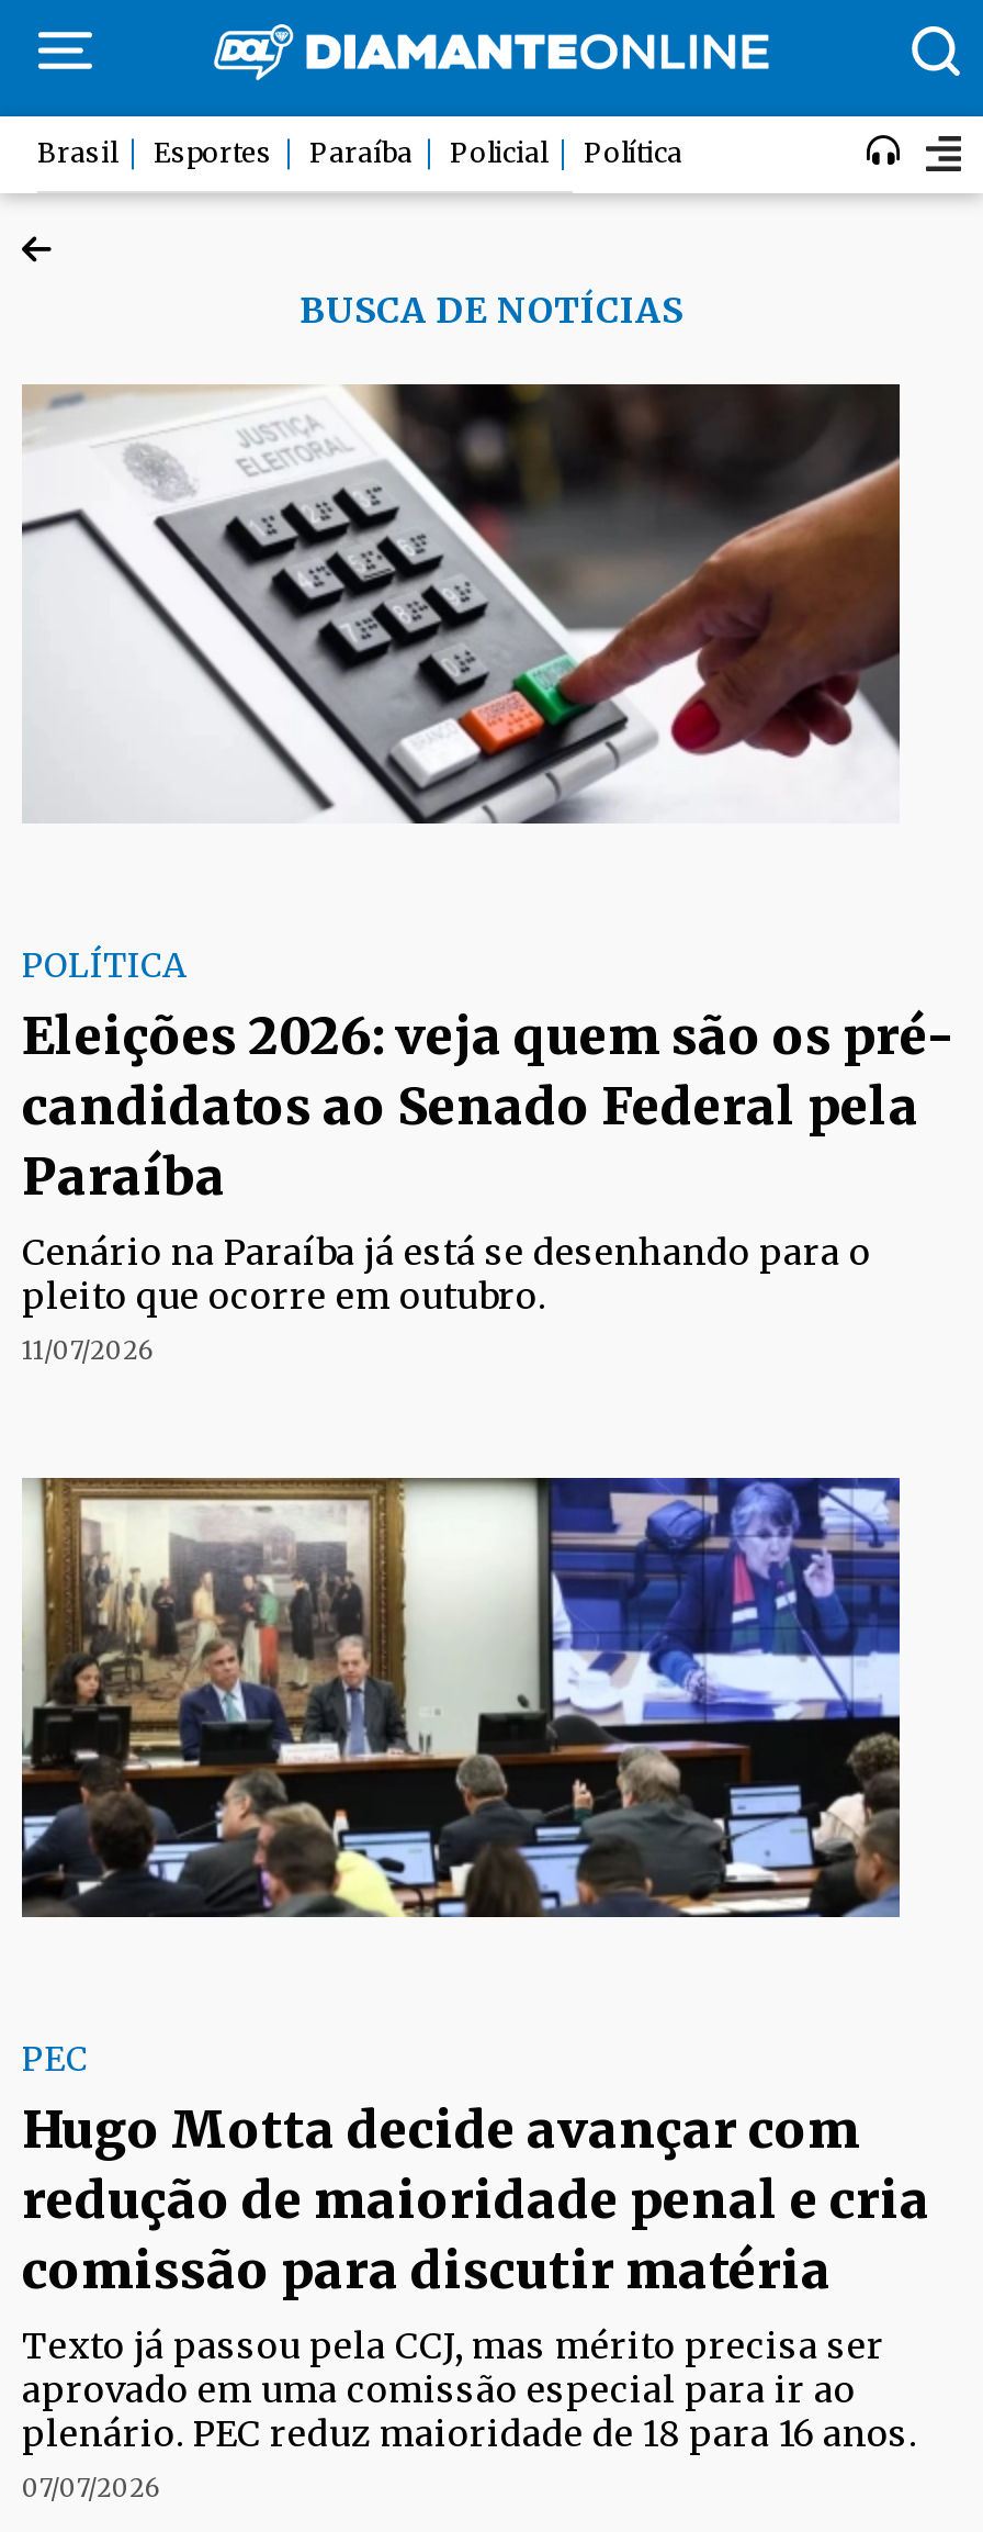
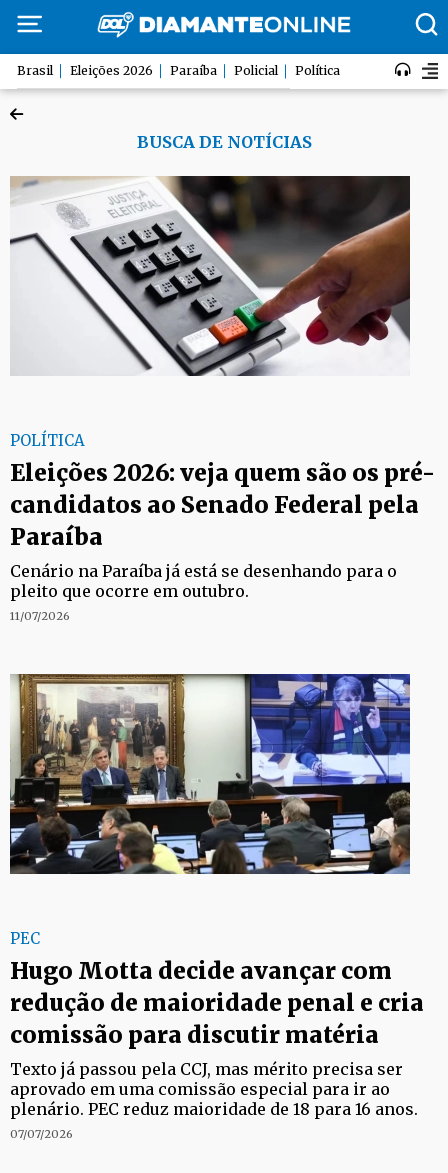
[154,136,272,169] Esportes -> [70,63,153,78] Eleições 2026

